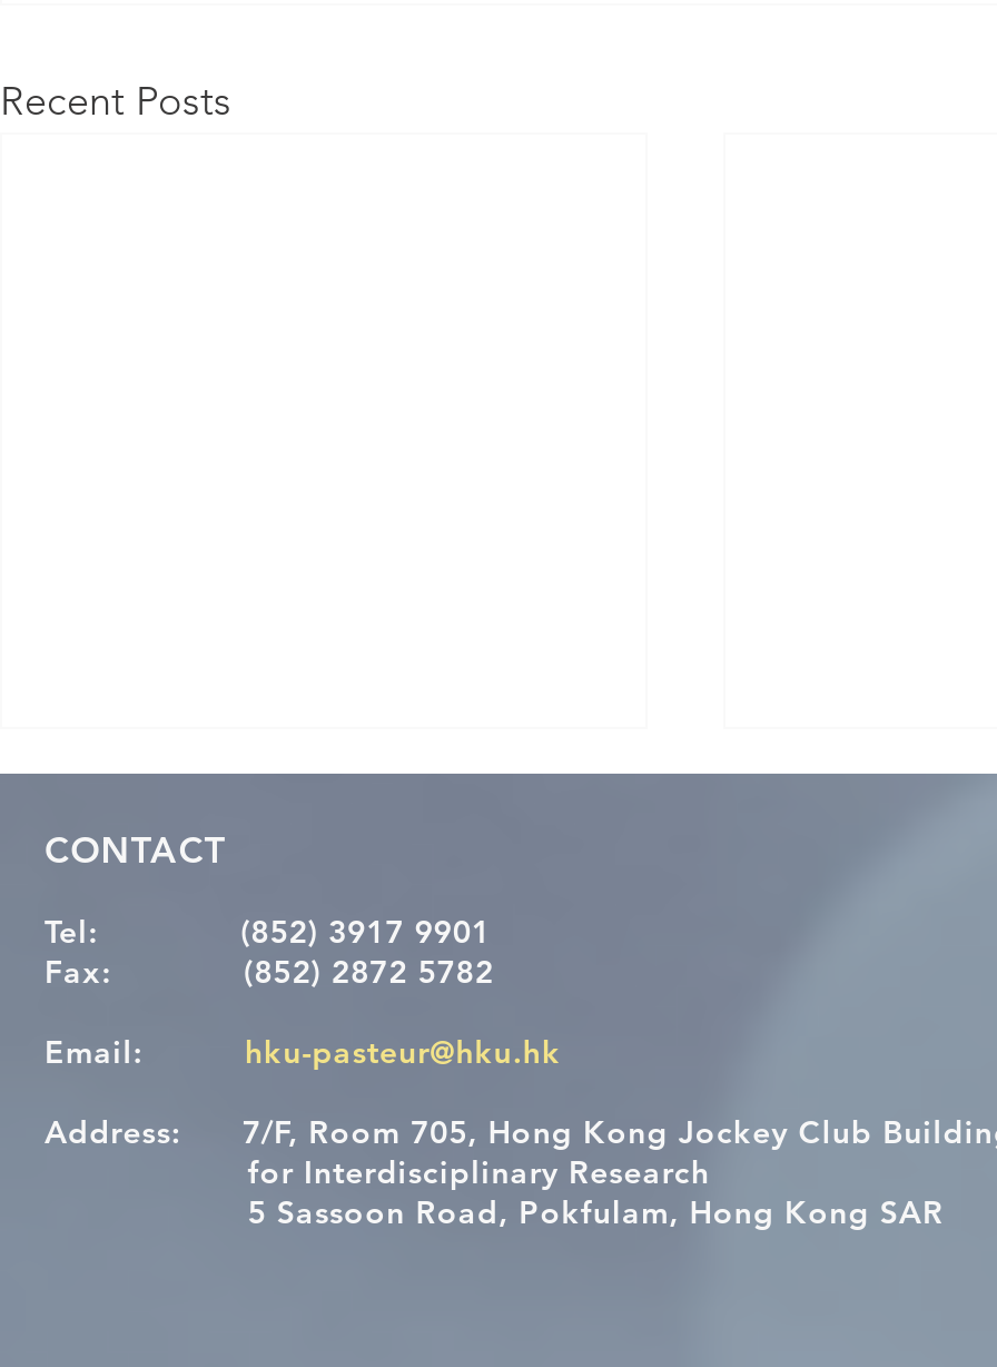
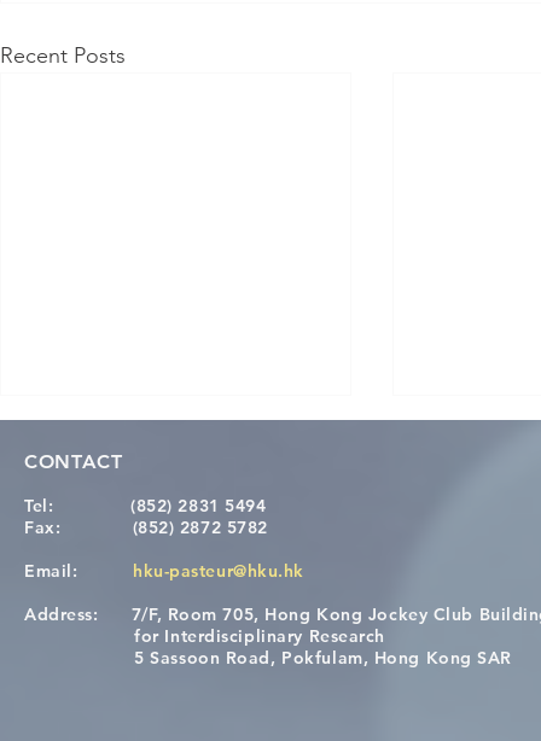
[45,912,491,952] Tel: (852) 3917 9901 -> [24,495,266,517] Tel: (852) 2831 5494

